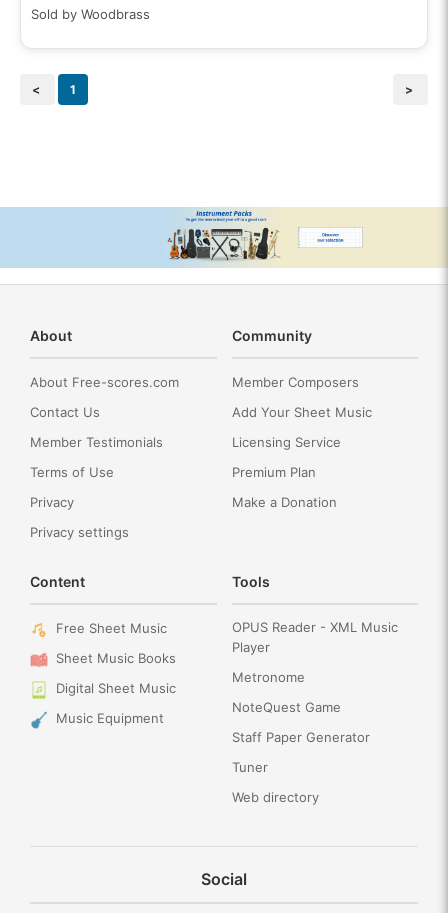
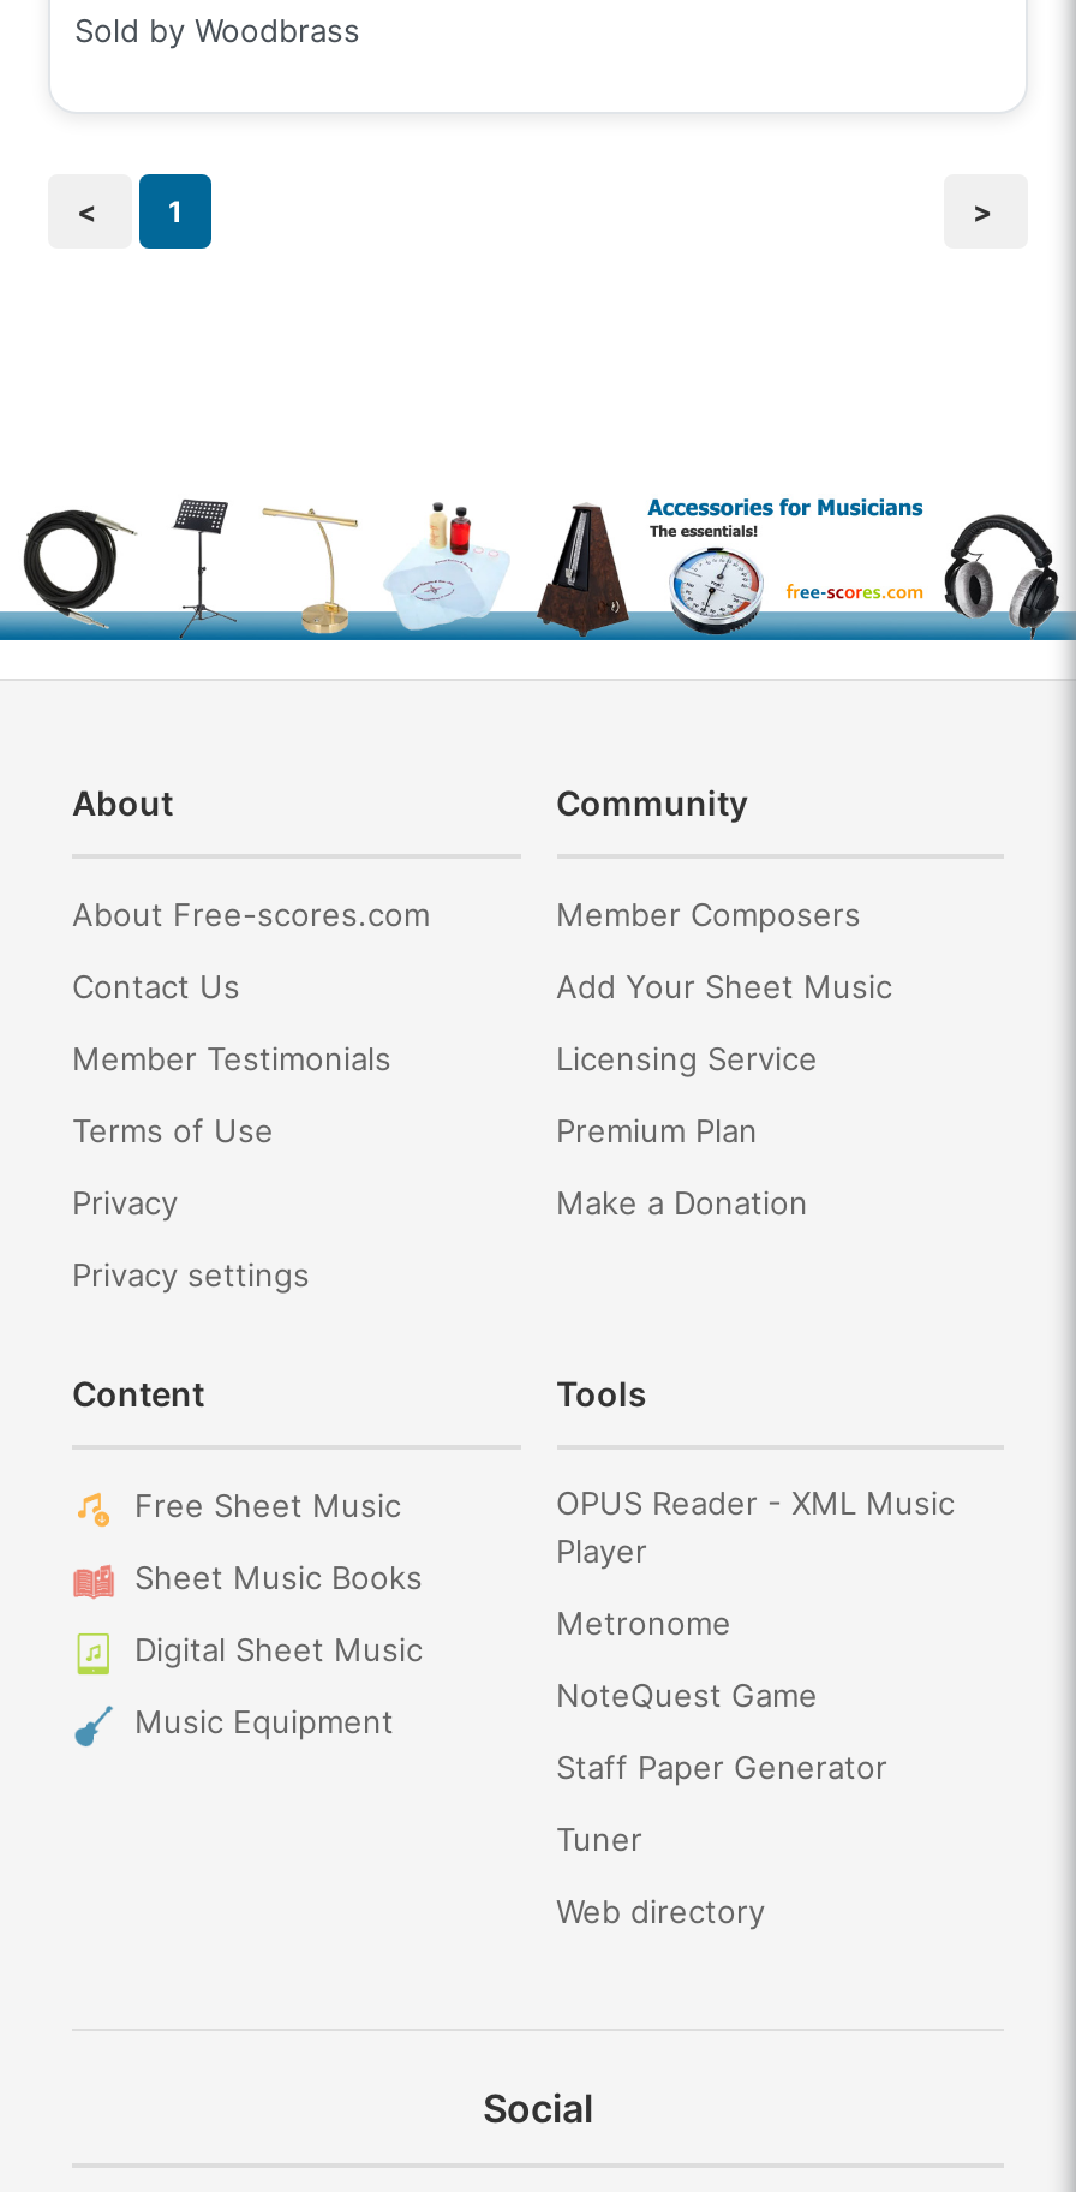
[3,206,445,268] [image] -> [7,496,1069,643] [image]

